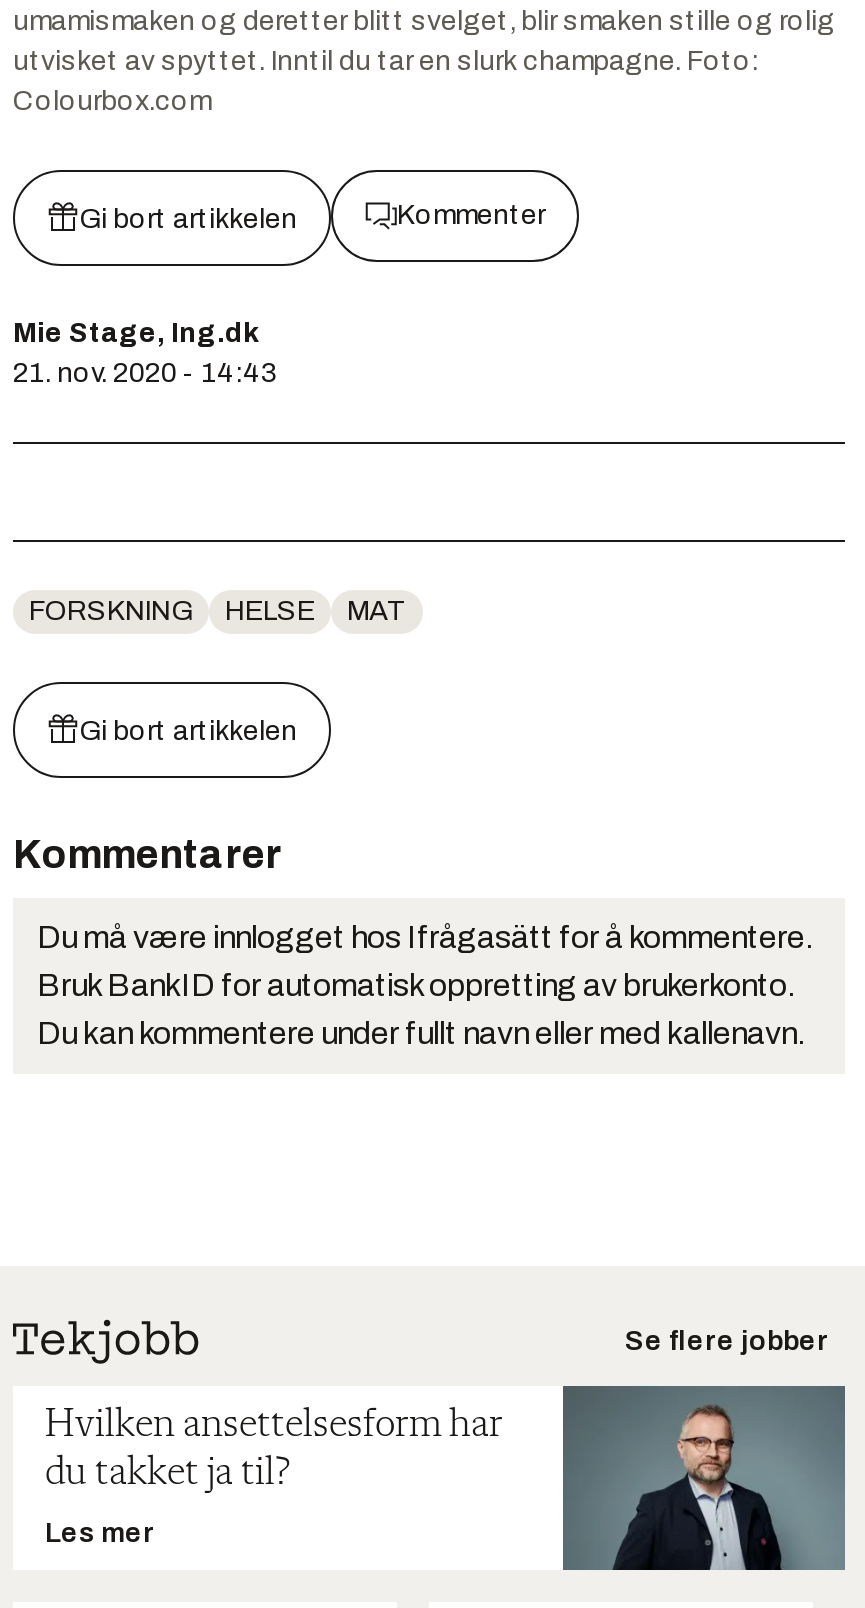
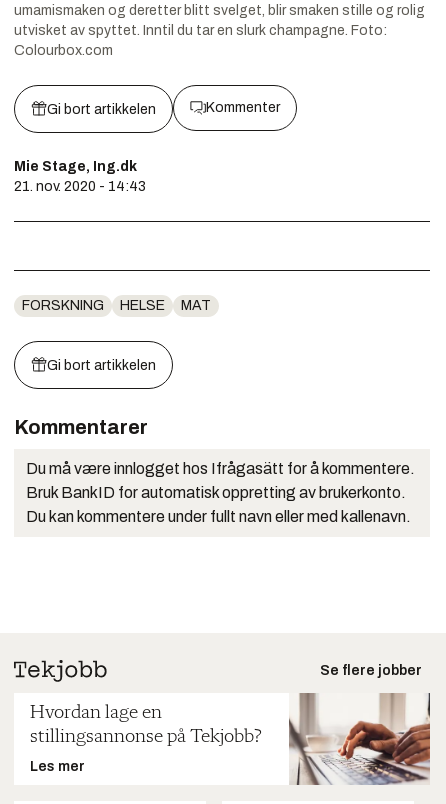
[45,1384,847,1572] [image] | Hvilken ansettelsesform har | du takket ja til? -> [30,692,431,786] [image] | Hvordan lage en | stillingsannonse på Tekjobb?

